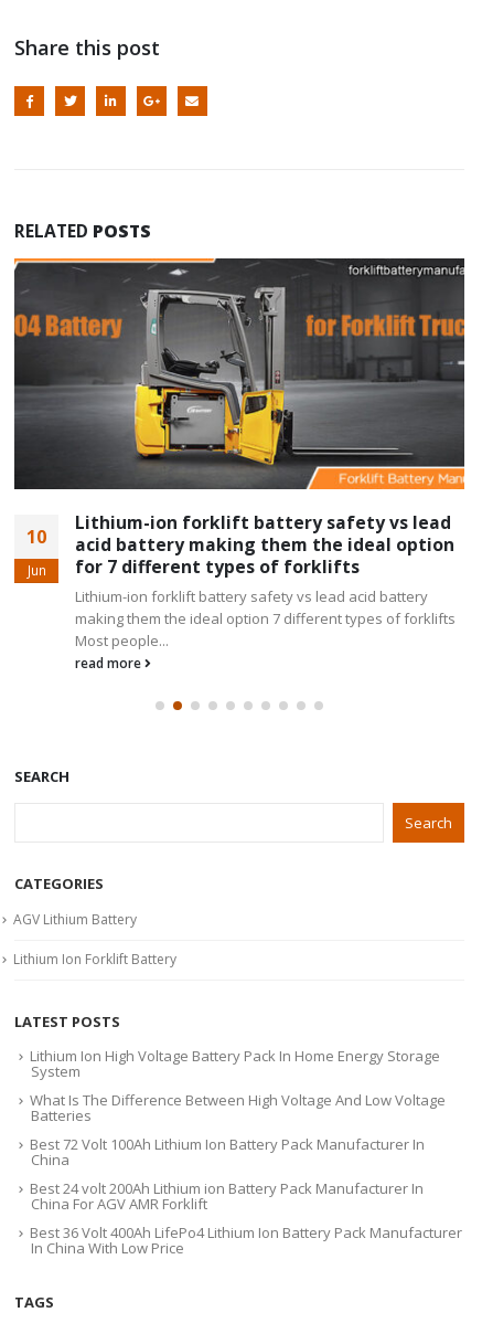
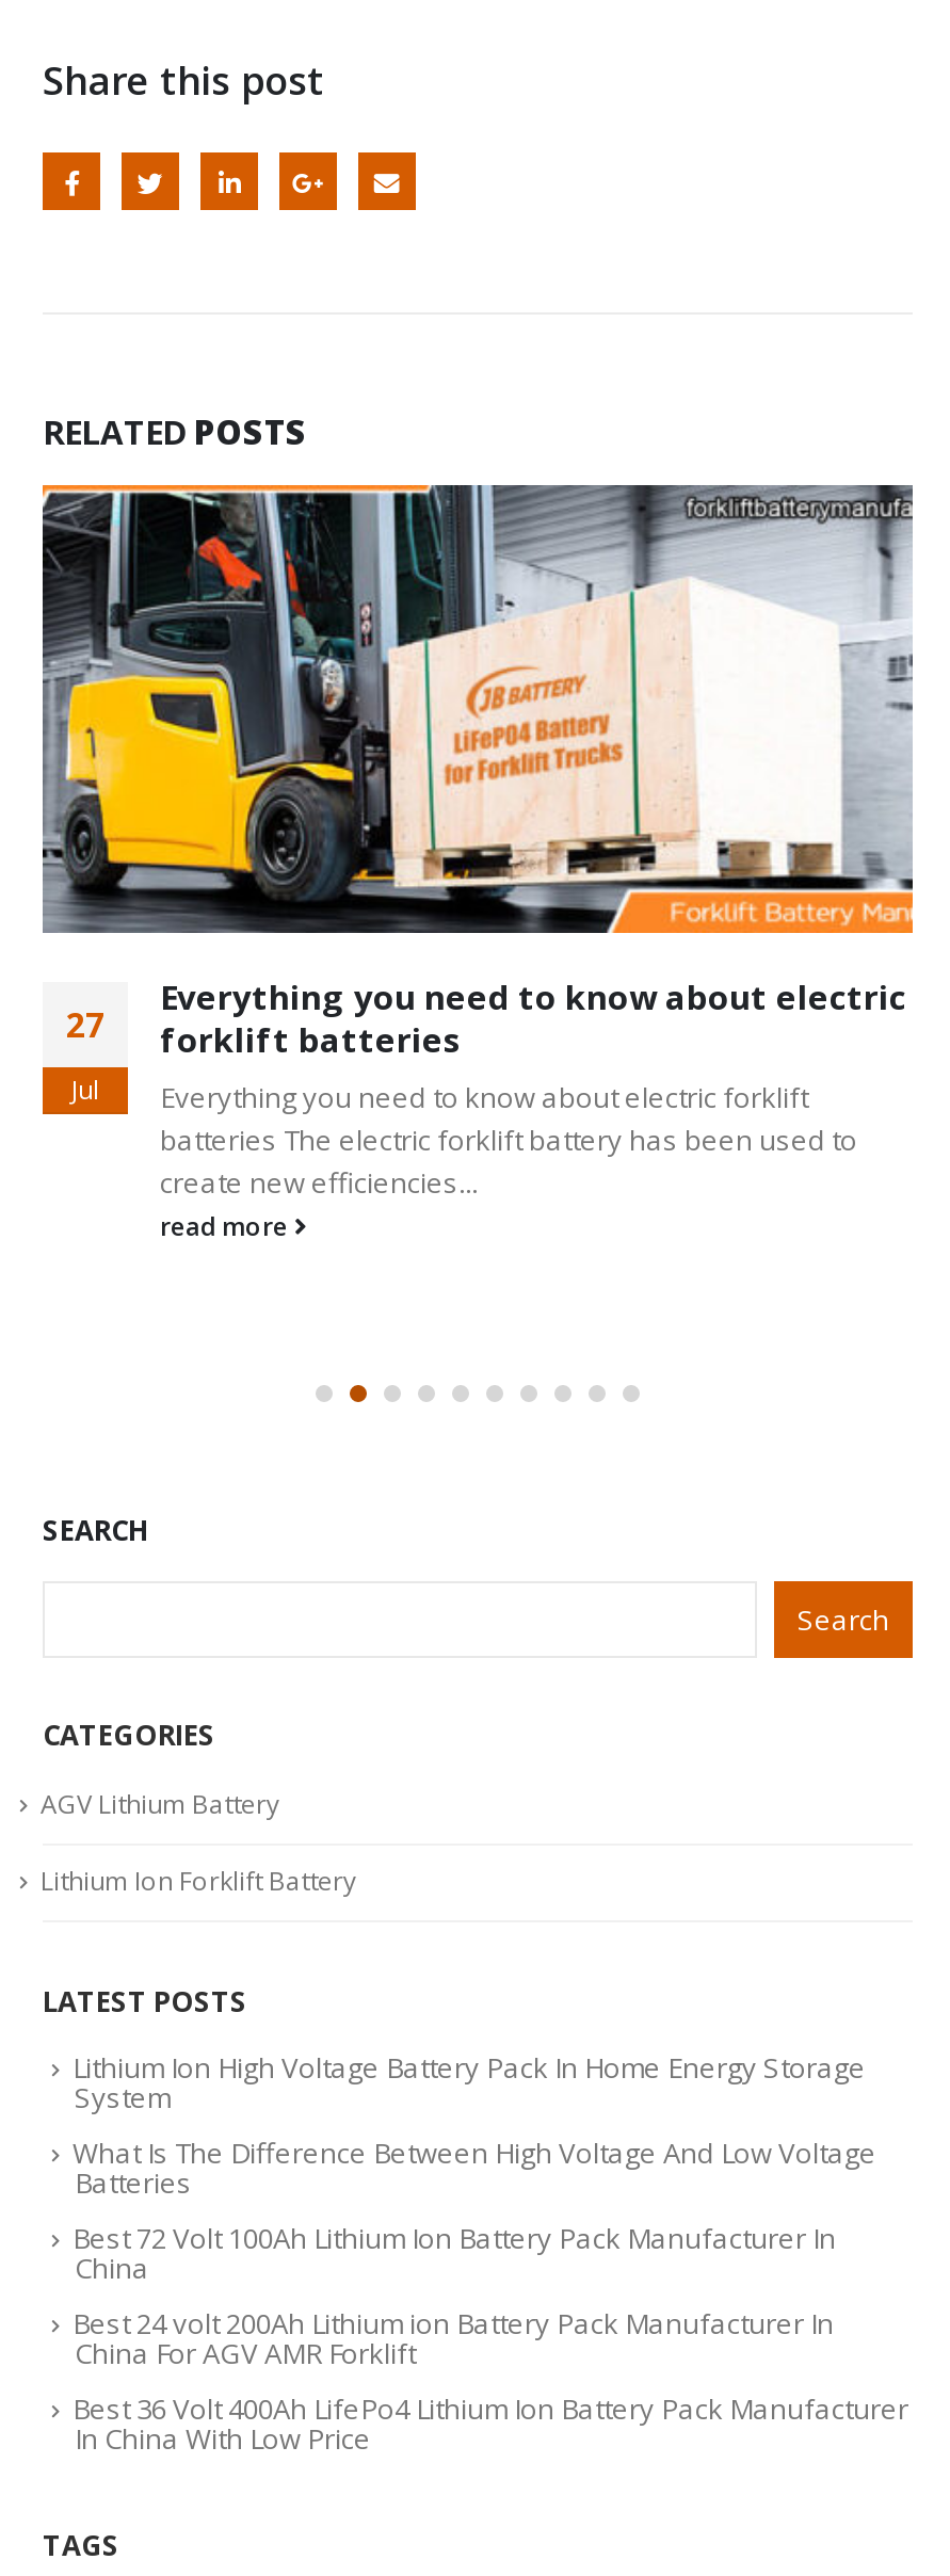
[13,257,465,651] [image] | Lithium-ion forklift battery safety vs lead | acid battery making them the ideal option | for 7 different types of forklifts | Lithium-ion forklift battery safety vs lead acid battery | making them the ideal option 7 different types of forklifts | Most people... -> [43,485,913,1200] [image] | Everything you need to know about electric | forklift batteries | Everything you need to know about electric forklift | batteries The electric forklift battery has been used to | create new efficiencies...
[26,525,46,549] 10 -> [66,1000,104,1047] 27
[27,561,46,579] Jun -> [71,1070,99,1104] Jul
moved [75,654,144,672] -> [160,1207,294,1241]: read more

